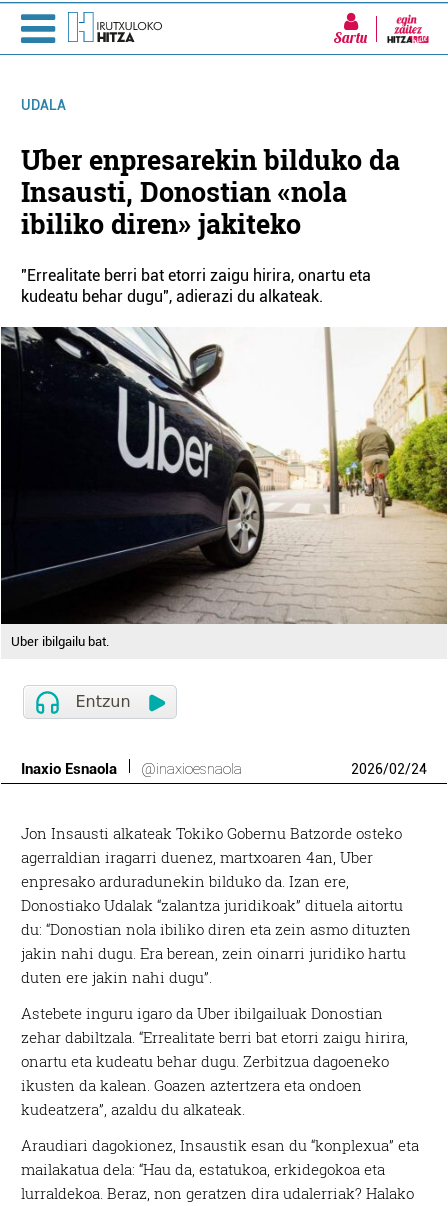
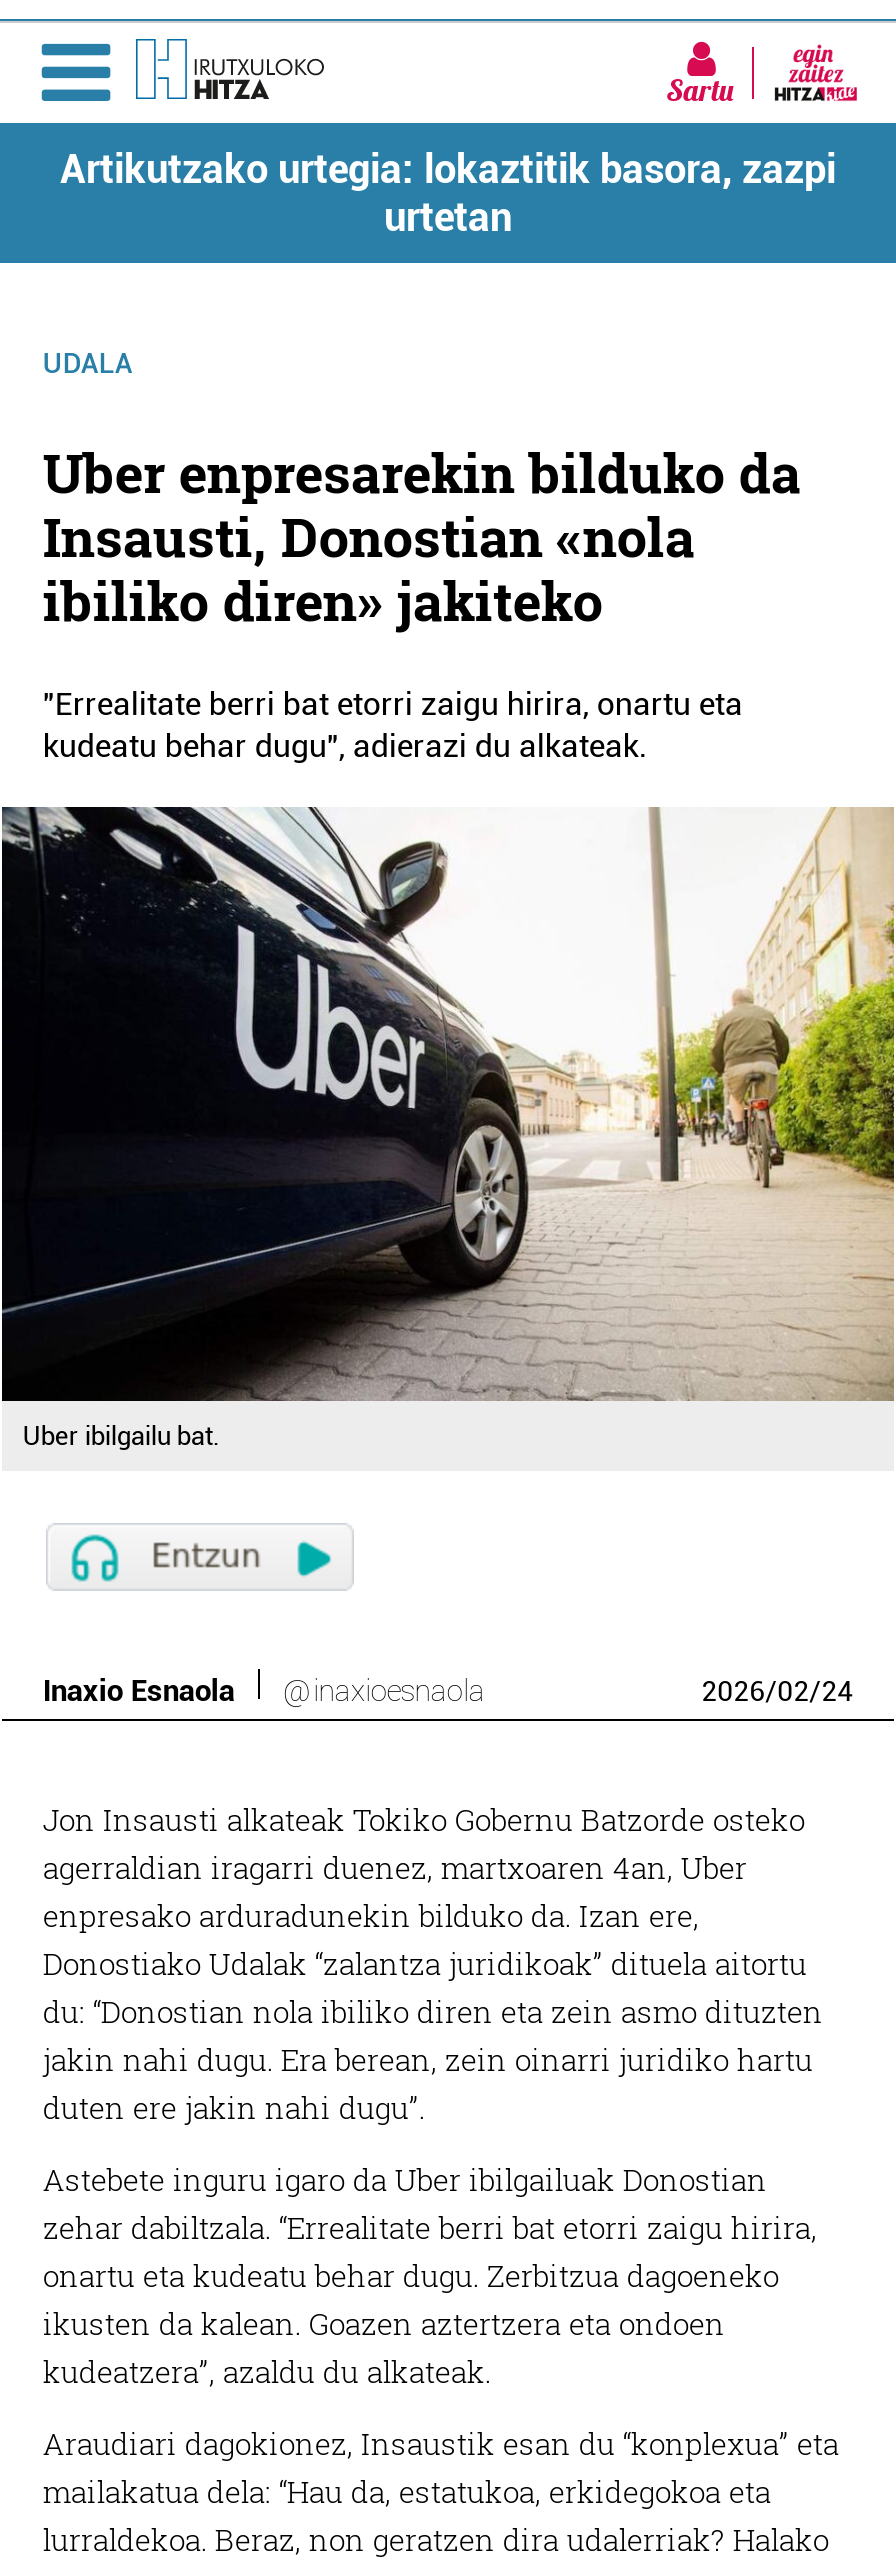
none -> [60,145,836,241] Artikutzako urtegia: lokaztitik basora, zazpi | urtetan

